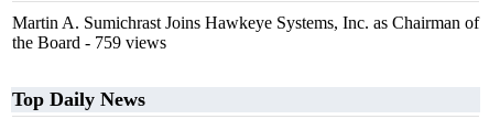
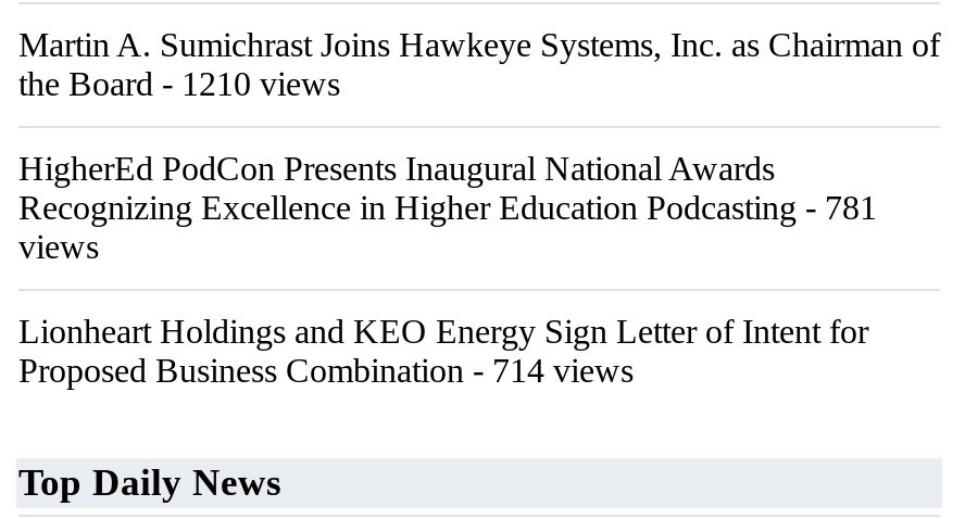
[12,33,166,52] the Board - 759 views -> [18,65,877,389] the Board - 1210 views | HigherEd PodCon Presents Inaugural National Awards | Recognizing Excellence in Higher Education Podcasting - 781 | views | Lionheart Holdings and KEO Energy Sign Letter of Intent for | Proposed Business Combination - 714 views

